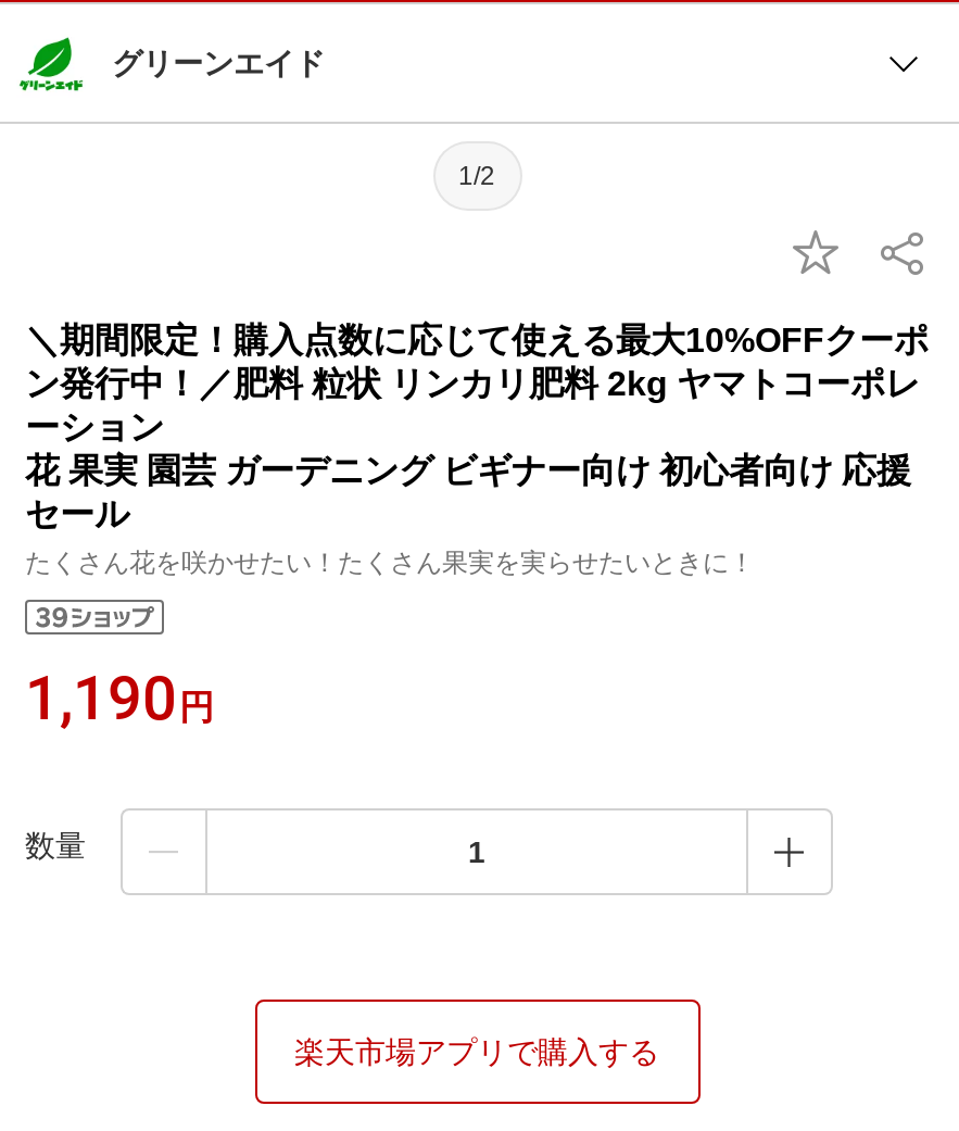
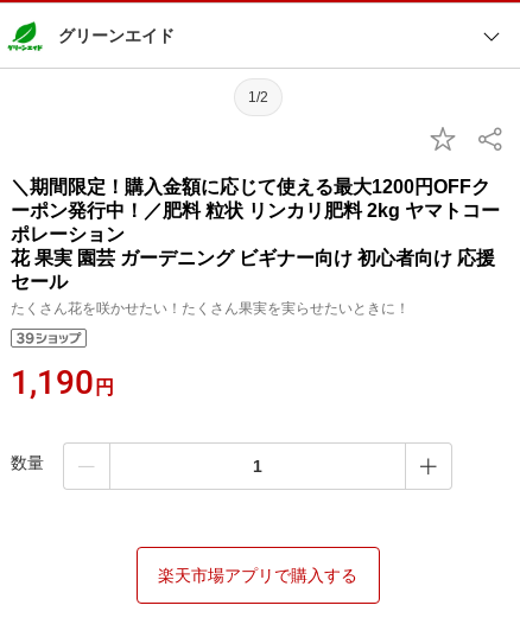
[25,322,929,445] ＼期間限定！購入点数に応じて使える最大10%OFFクーポ | ン発行中！／肥料 粒状 リンカリ肥料 2kg ヤマトコーポレ | ーション -> [11,177,500,244] ＼期間限定！購入金額に応じて使える最大1200円OFFク | ーポン発行中！／肥料 粒状 リンカリ肥料 2kg ヤマトコー | ポレーション

